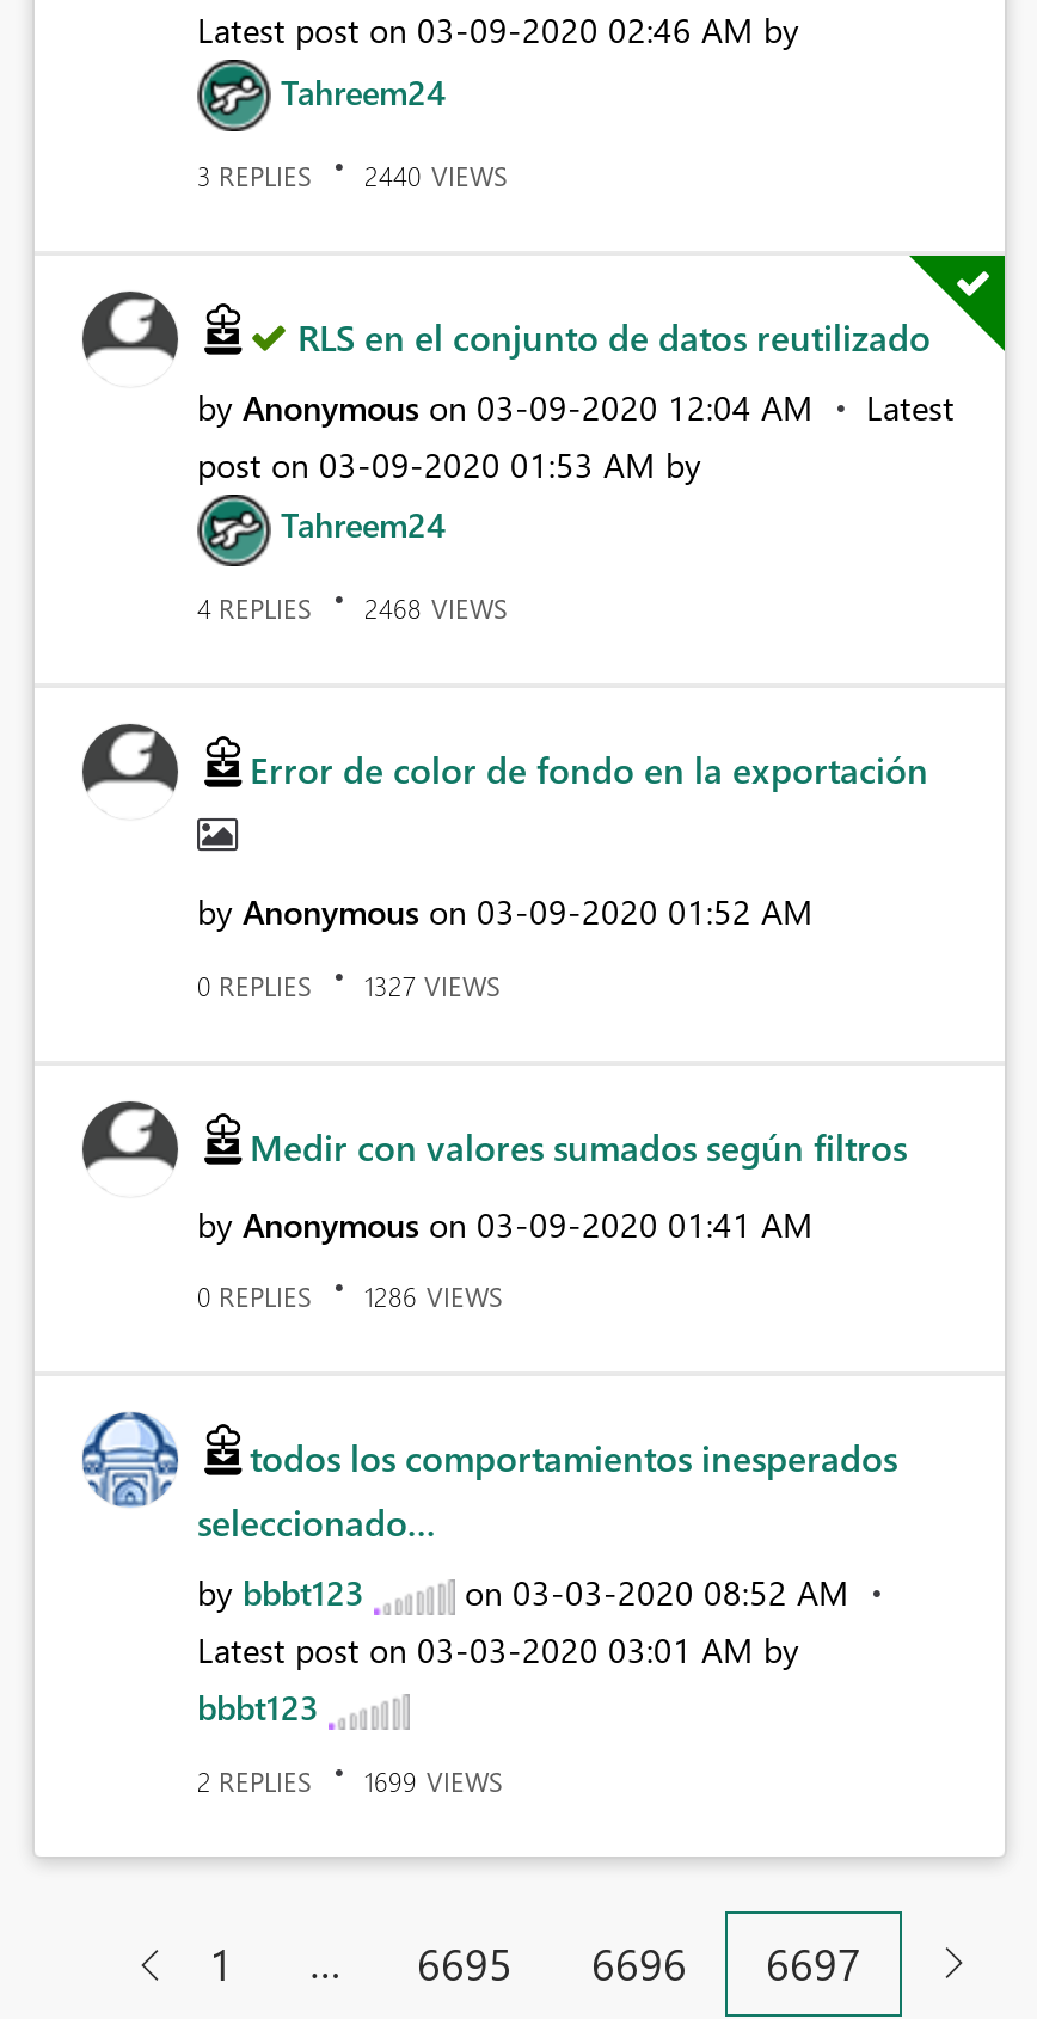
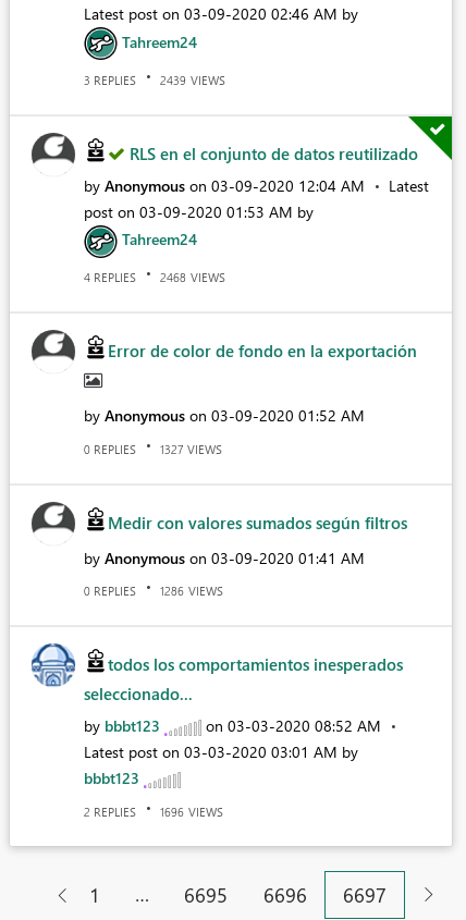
[197,157,508,193] 3 REPLIES 2440 VIEWS -> [84,72,225,88] 3 REPLIES 2439 VIEWS
[197,1763,503,1799] 2 REPLIES 1699 VIEWS -> [84,803,223,820] 2 REPLIES 1696 VIEWS

